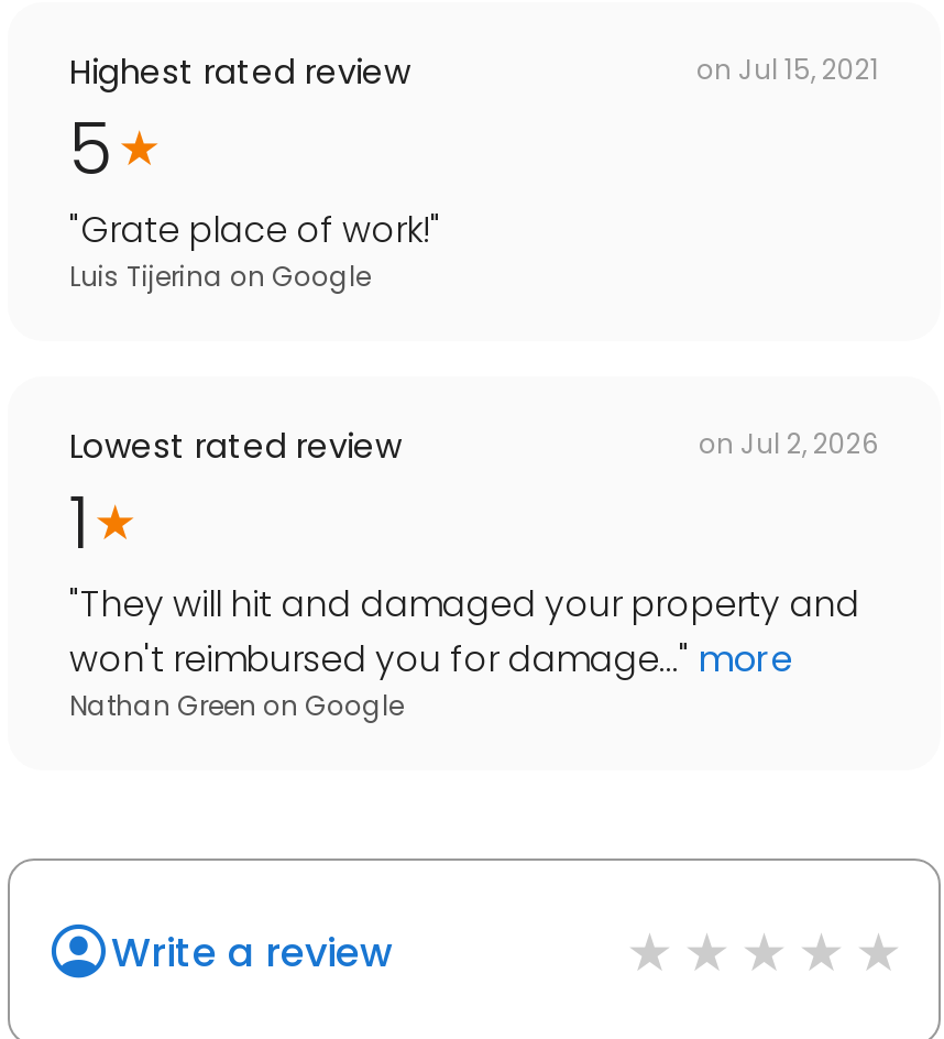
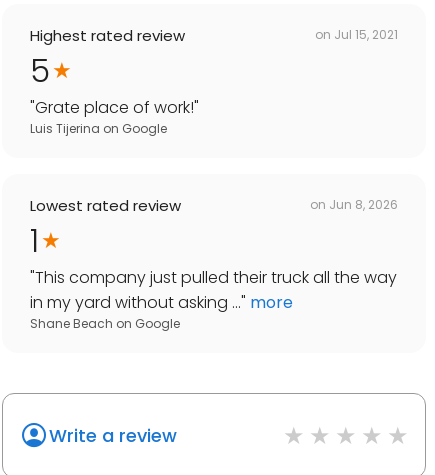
[699,426,879,463] on Jul 2, 2026 -> [310,196,398,213] on Jun 8, 2026
[69,579,859,724] "They will hit and damaged your property and | won't reimbursed you for damage... " more | Nathan Green on Google -> [30,266,397,332] "This company just pulled their truck all the way | in my yard without asking ... " more | Shane Beach on Google

